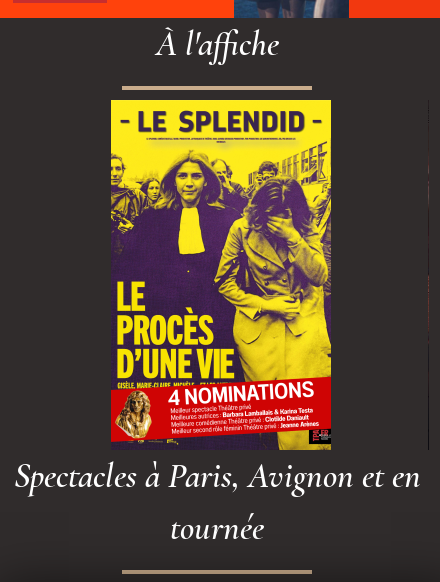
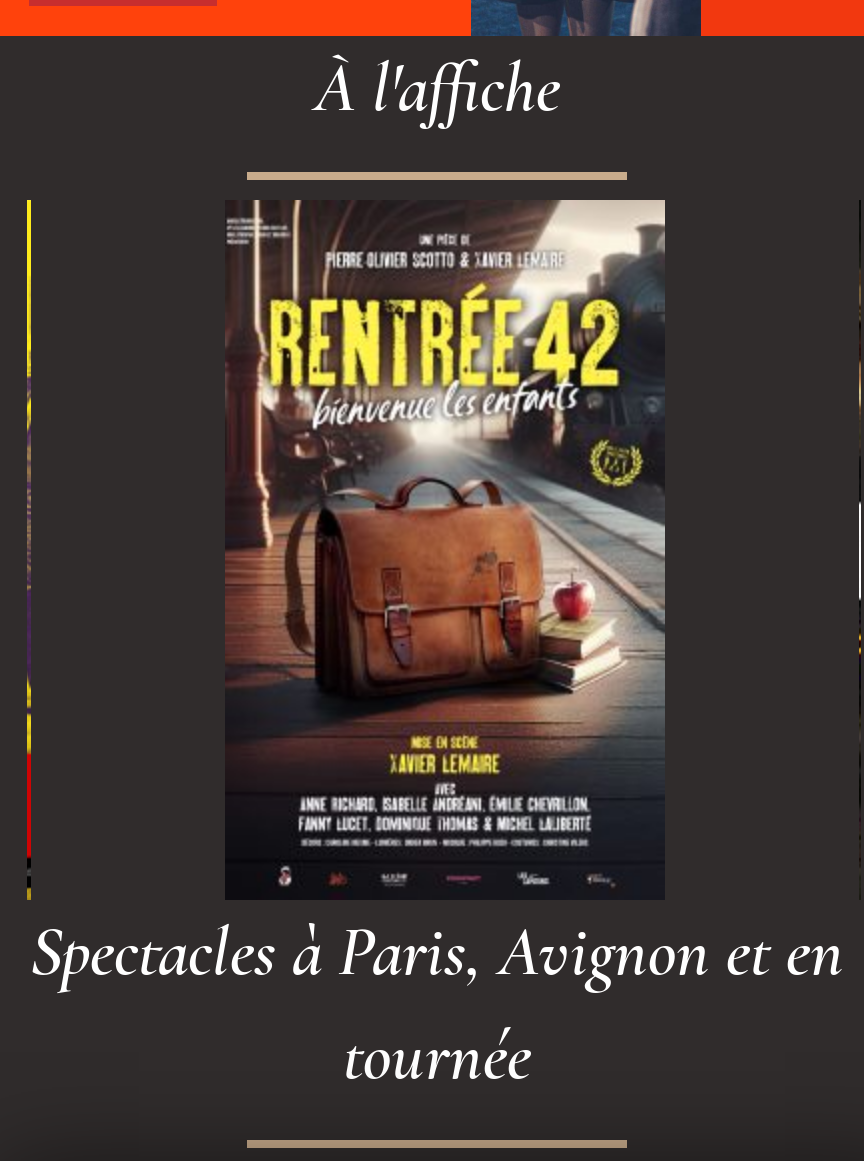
[110,99,332,451] [image] -> [225,198,667,900] [image]

